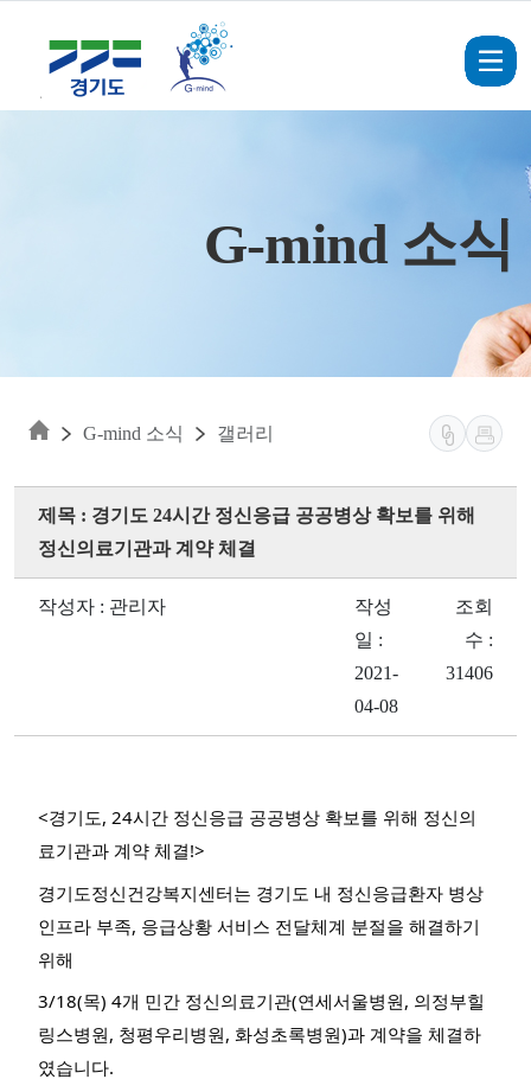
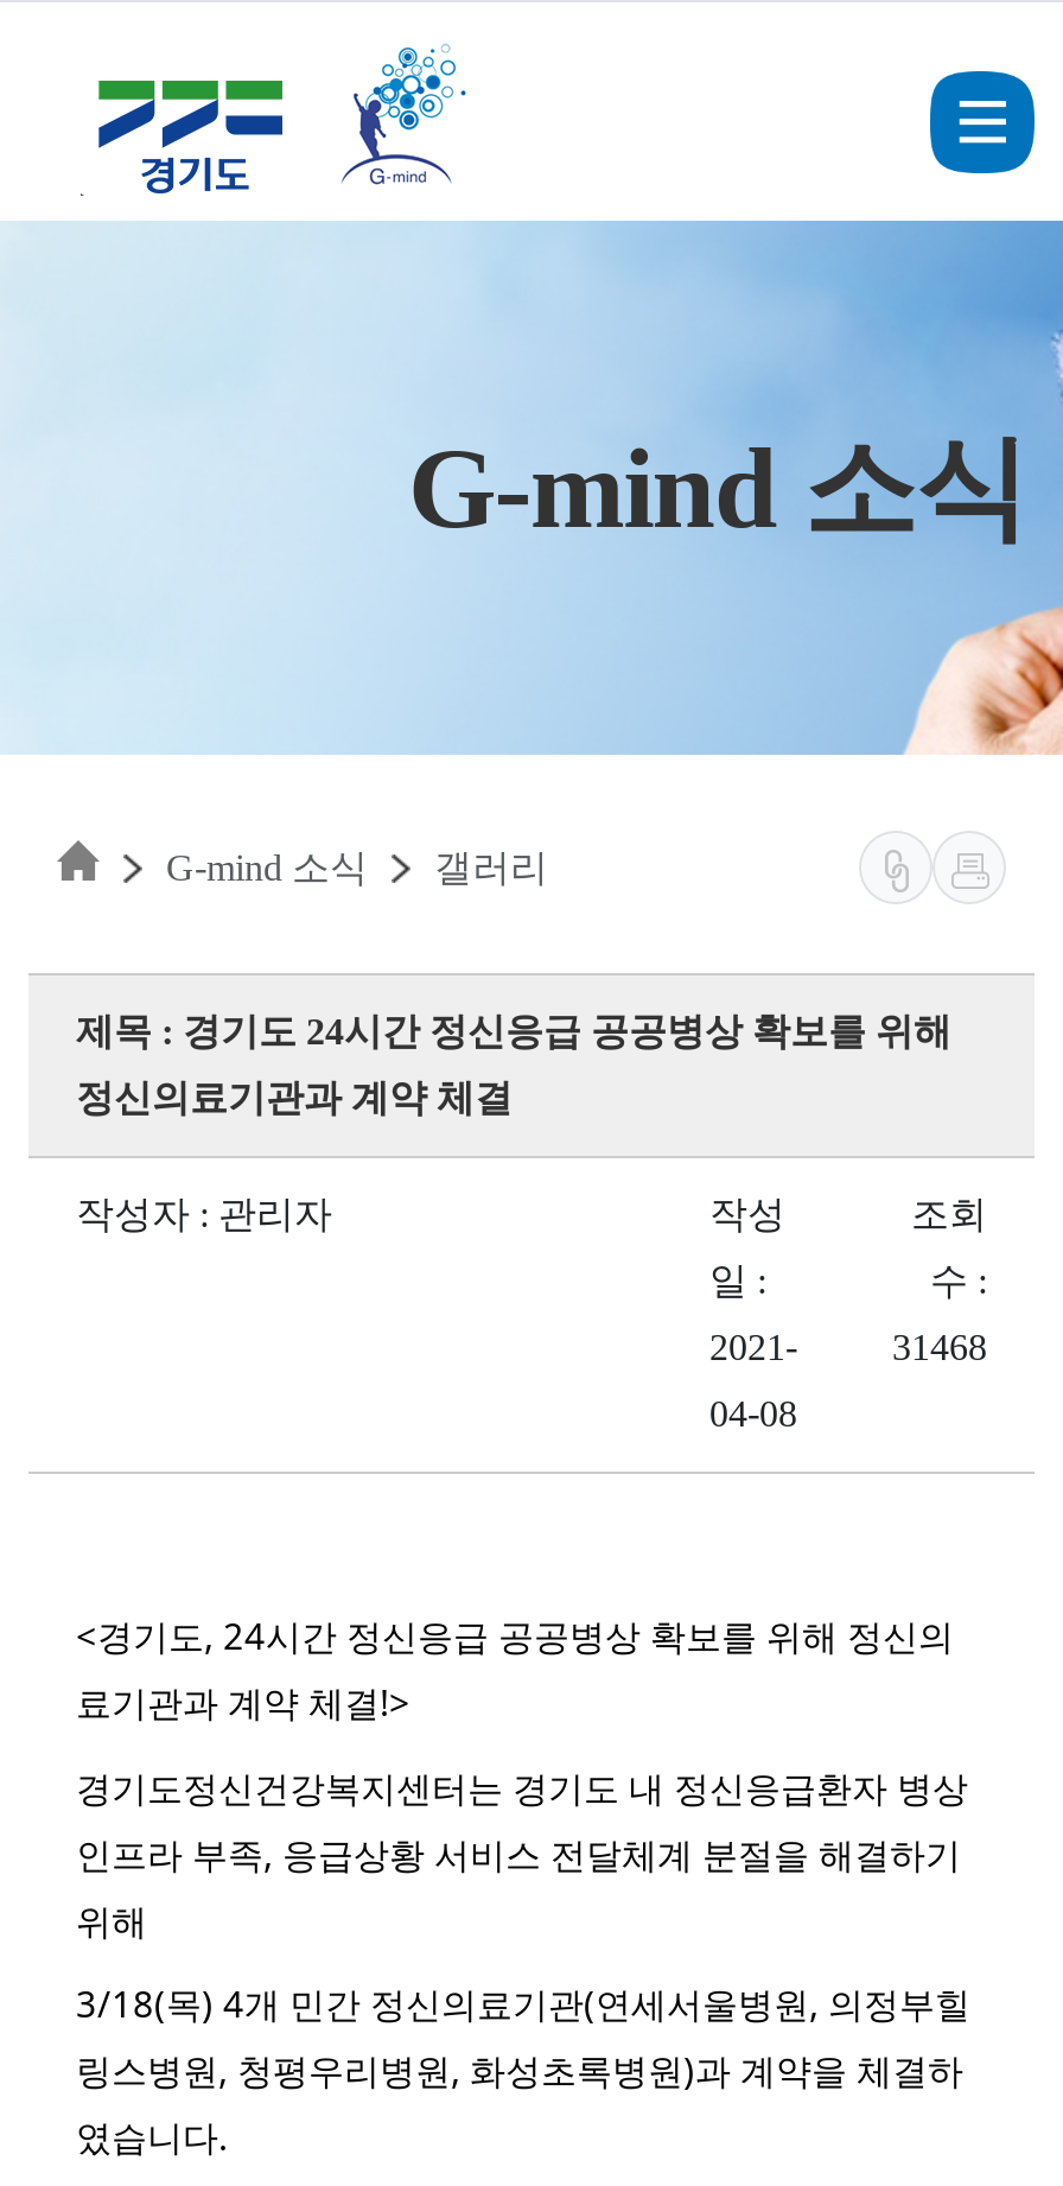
[446,663,493,683] 31406 -> [892,1327,987,1367] 31468

